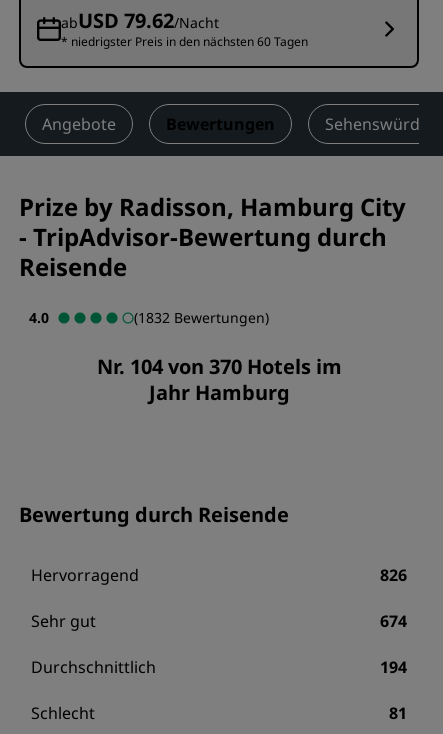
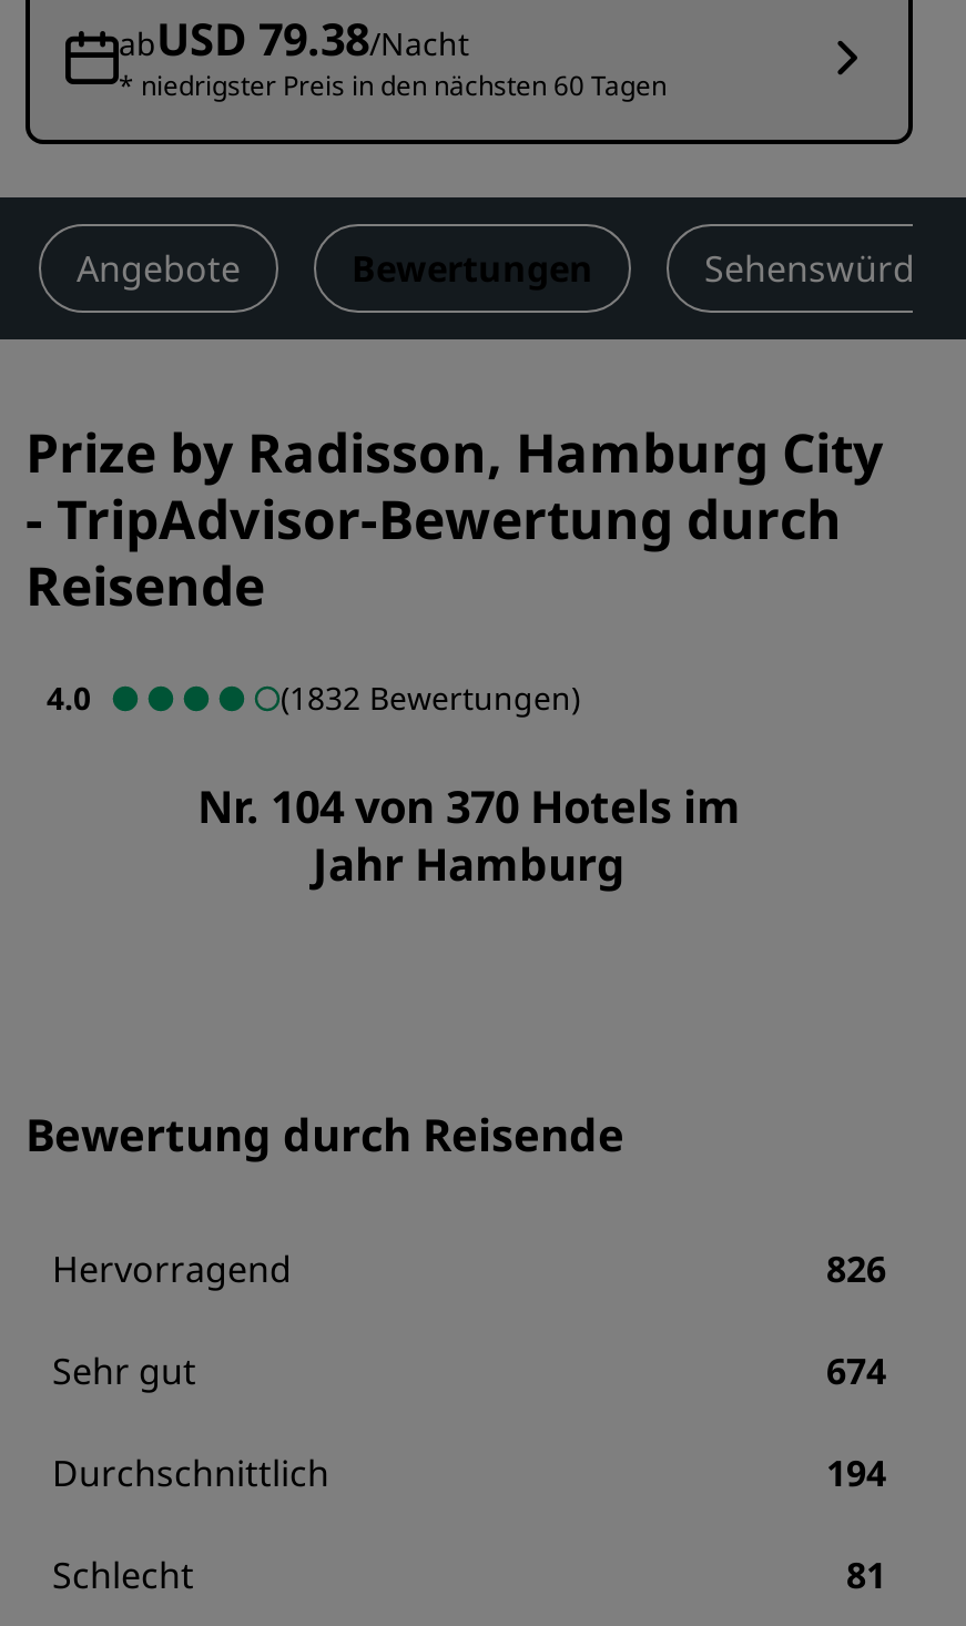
[61,7,219,34] abUSD 79.62/Nacht -> [119,9,469,69] abUSD 79.38/Nacht

